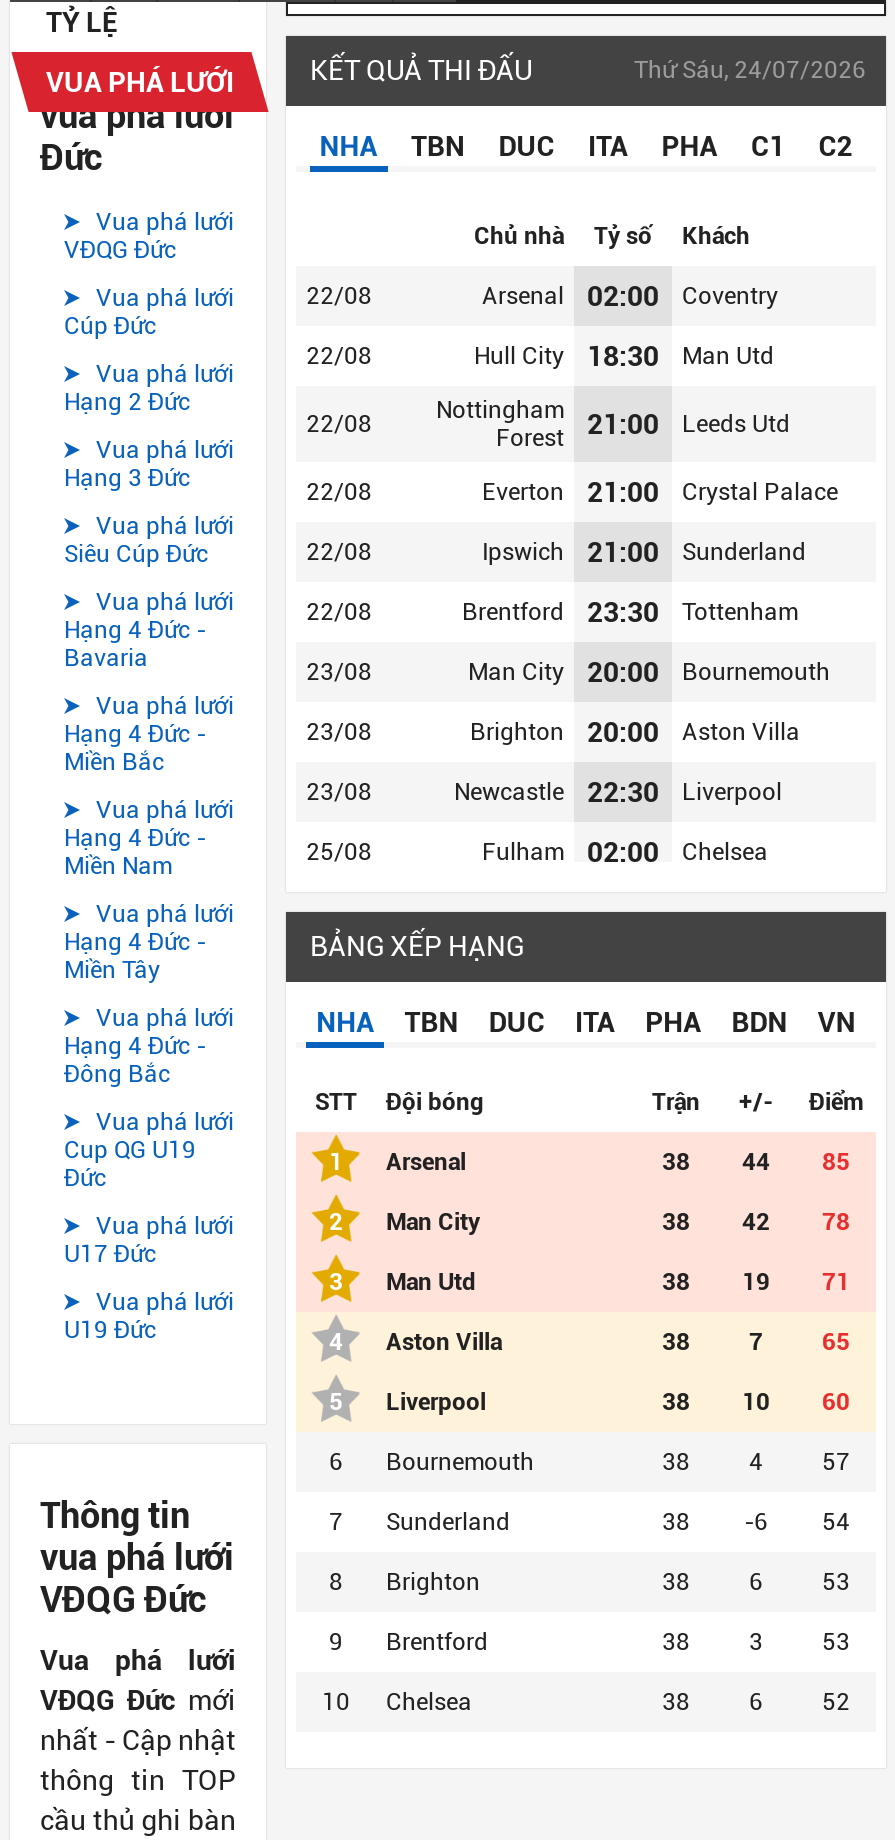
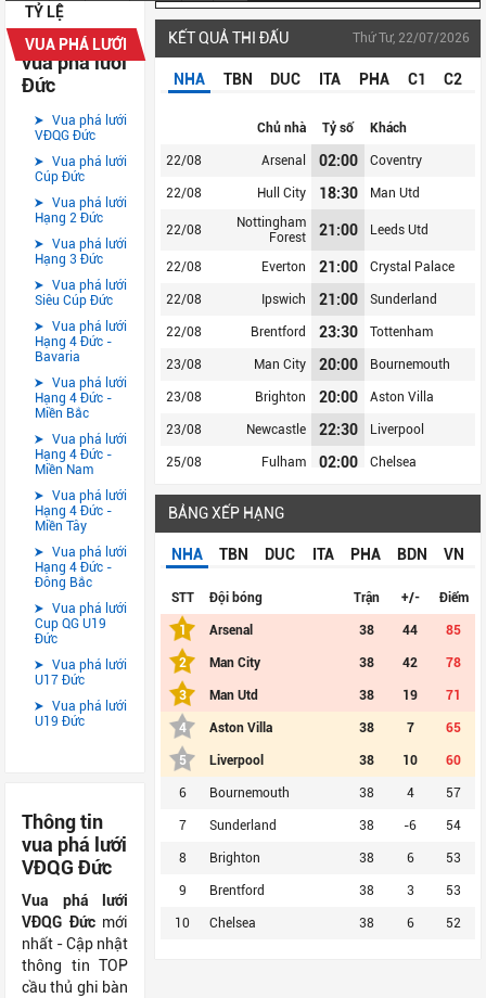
[634,56,866,84] Thứ Sáu, 24/07/2026 -> [353,30,470,46] Thứ Tư, 22/07/2026

